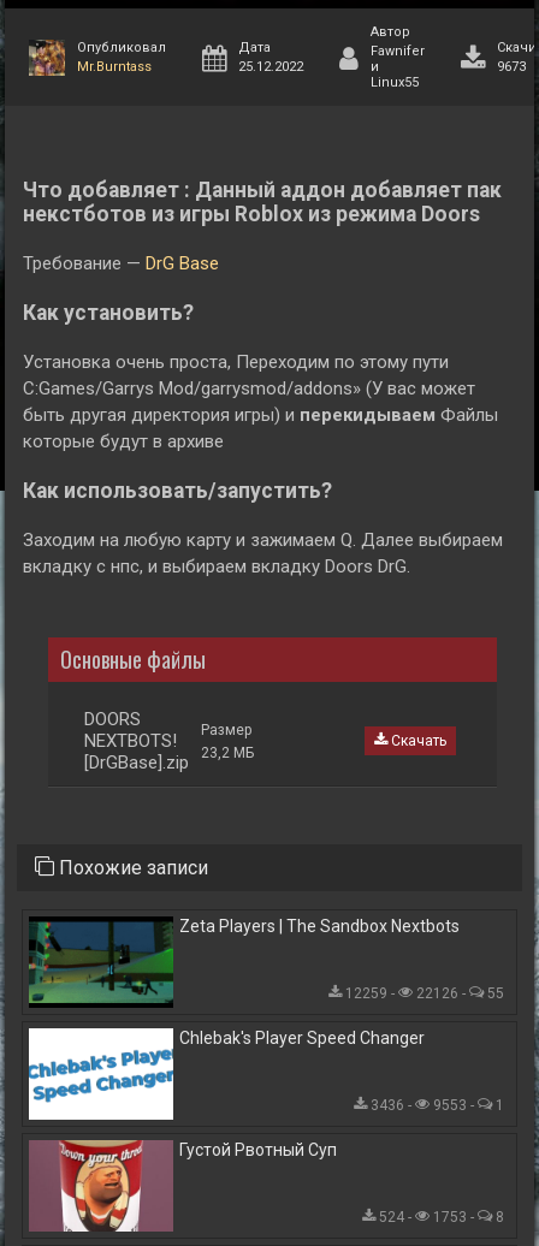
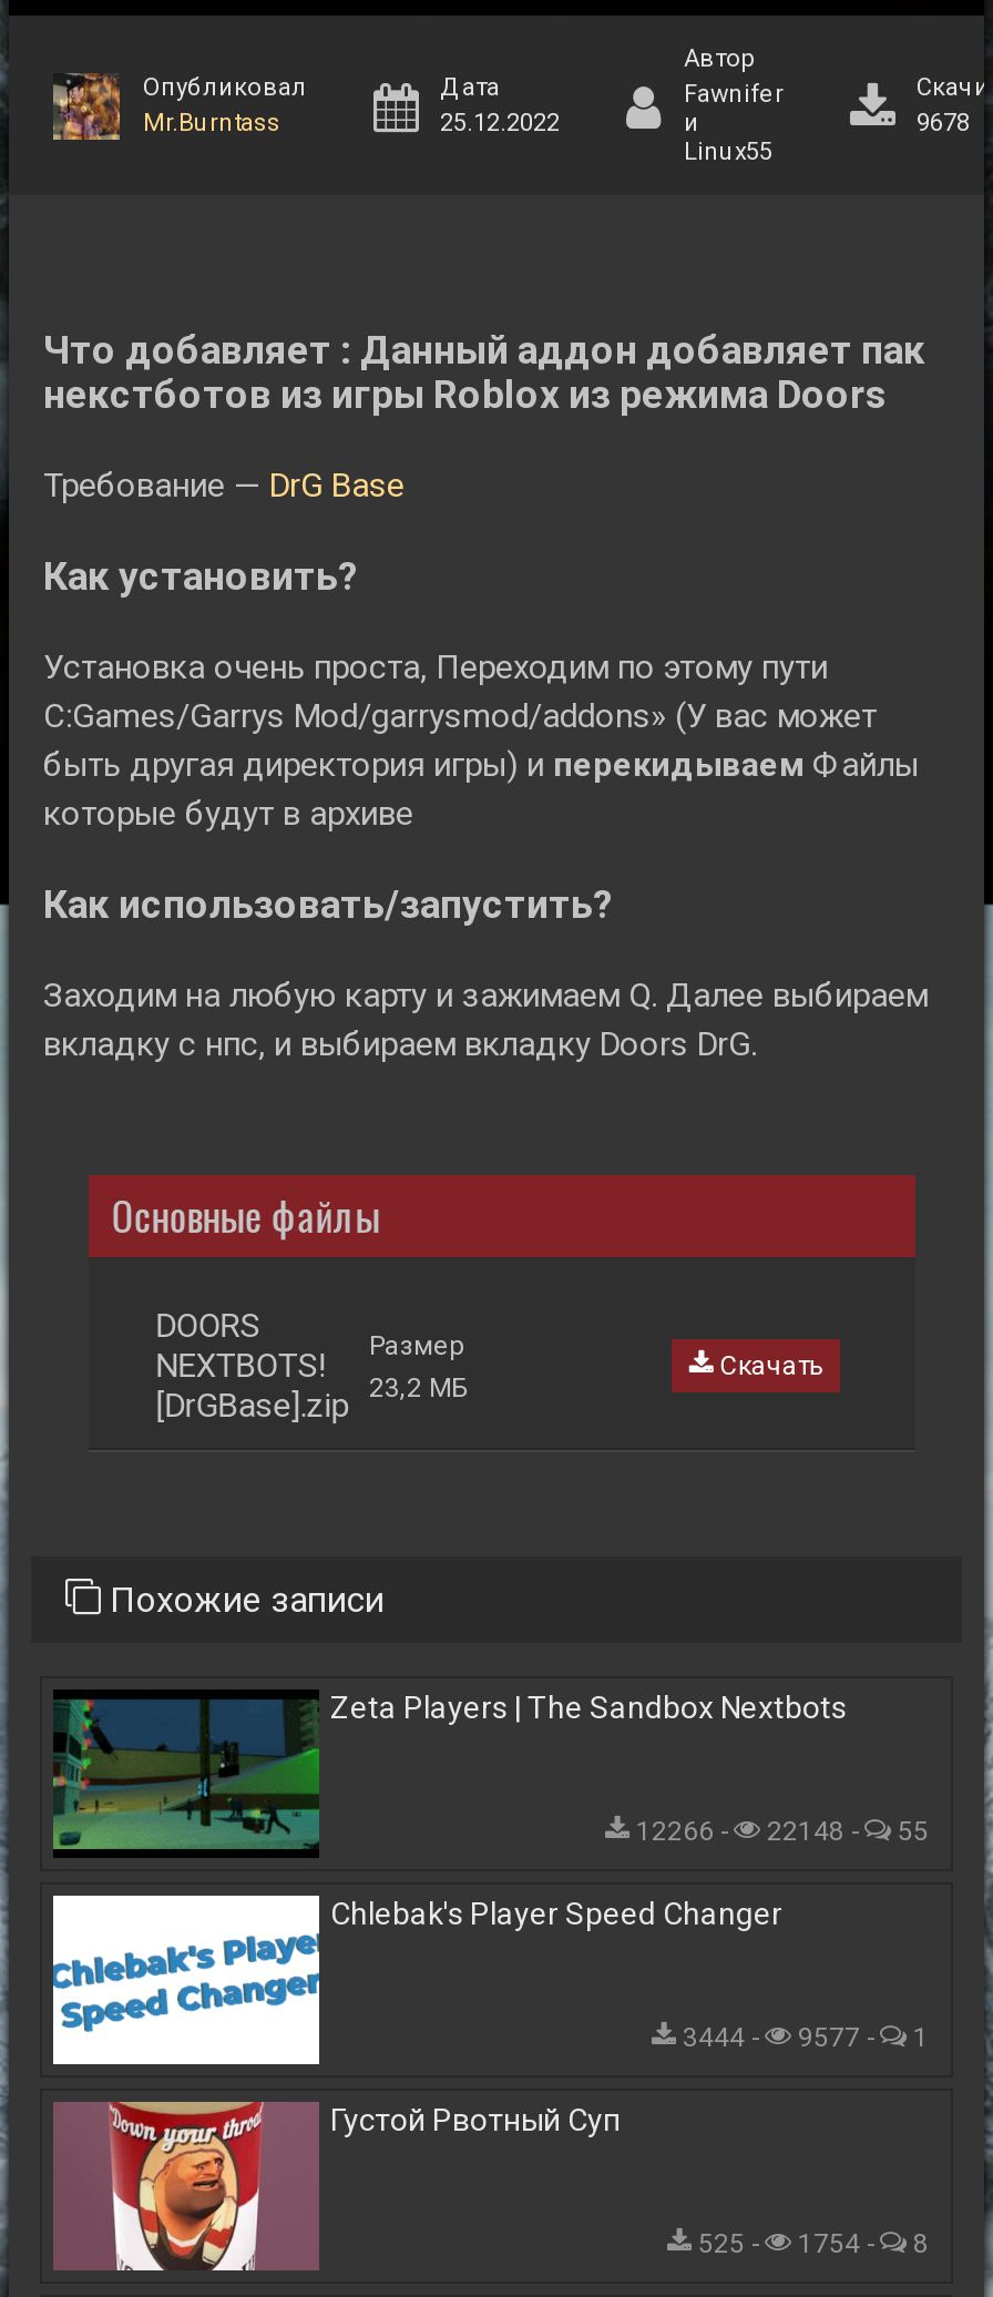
[497,59,526,75] 9673 -> [917,109,970,137] 9678
[342,985,398,1002] 12259 - -> [629,1816,734,1847] 12266 -
[413,985,469,1002] 22126 - -> [760,1816,864,1847] 22148 -
[367,1097,415,1114] 3436 - -> [676,2022,765,2053] 3444 -
[430,1097,478,1114] 9553 - -> [791,2022,880,2053] 9577 -
[375,1209,415,1226] 524 - -> [692,2228,765,2259] 525 -
[430,1209,478,1226] 1753 - -> [791,2228,880,2259] 1754 -

